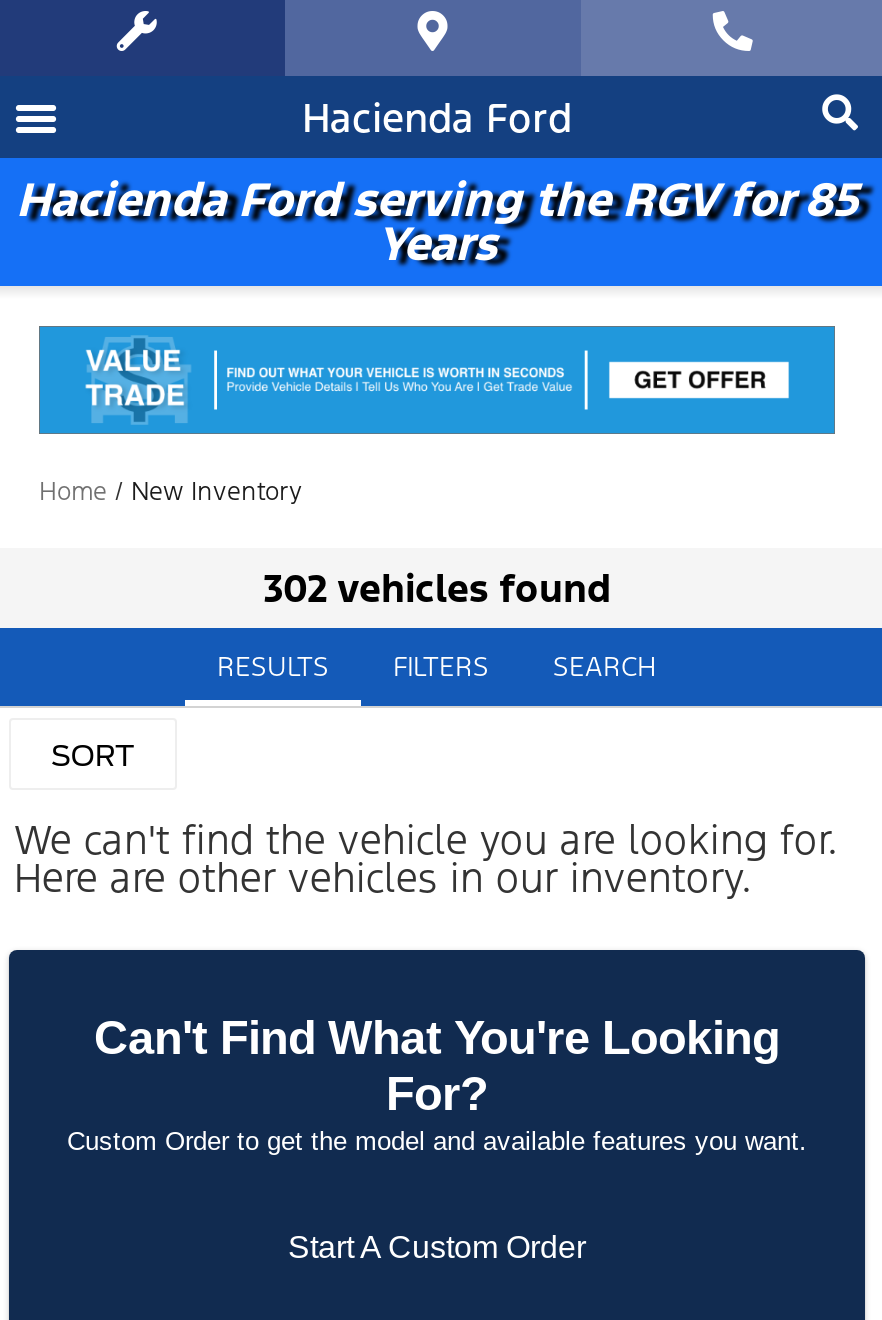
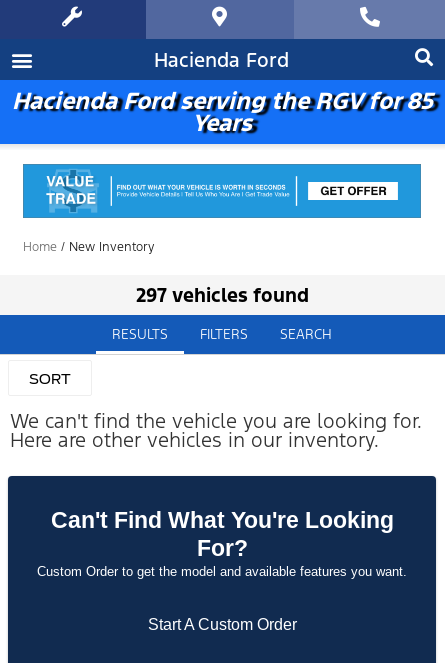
[263,564,611,612] 302 vehicles found -> [135,283,308,307] 297 vehicles found

